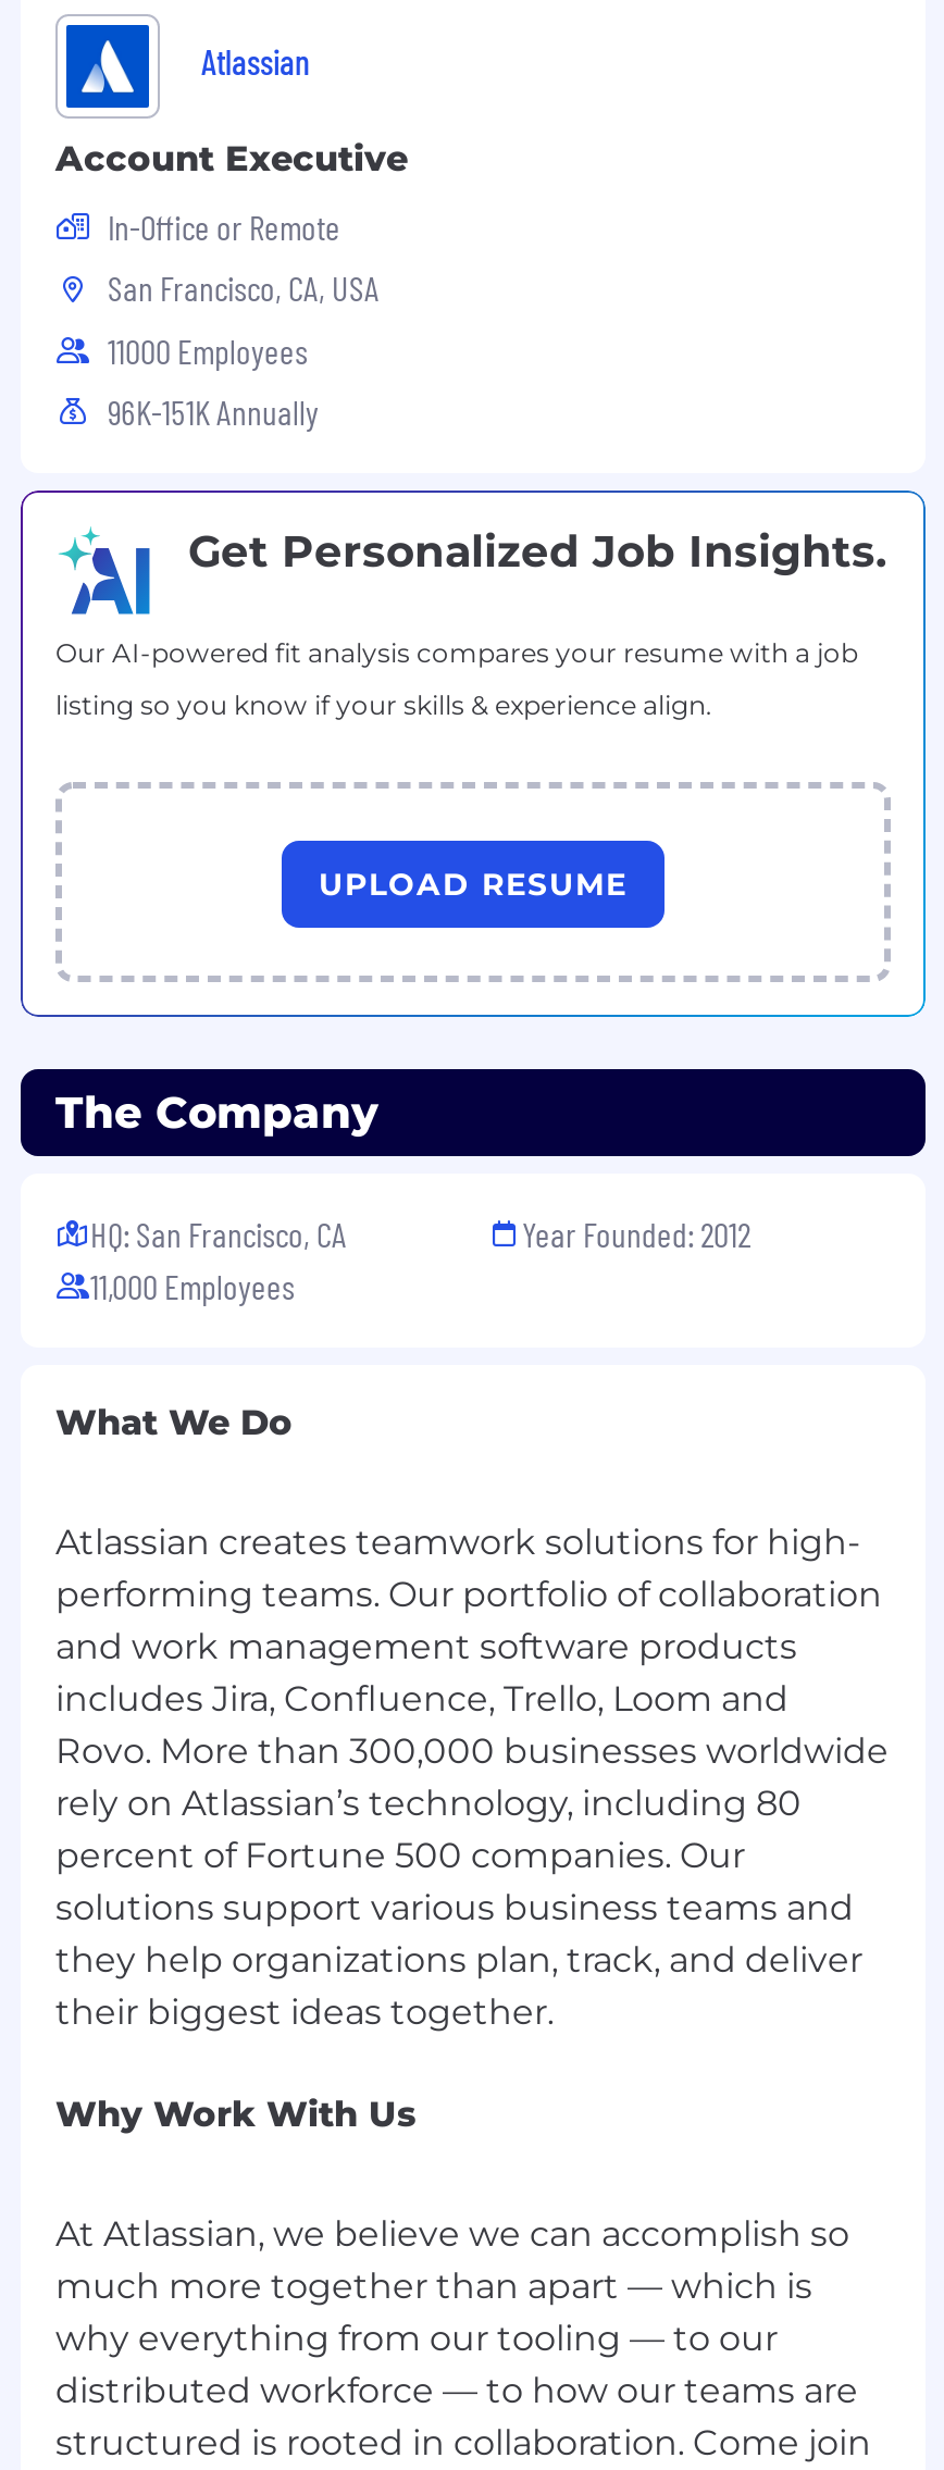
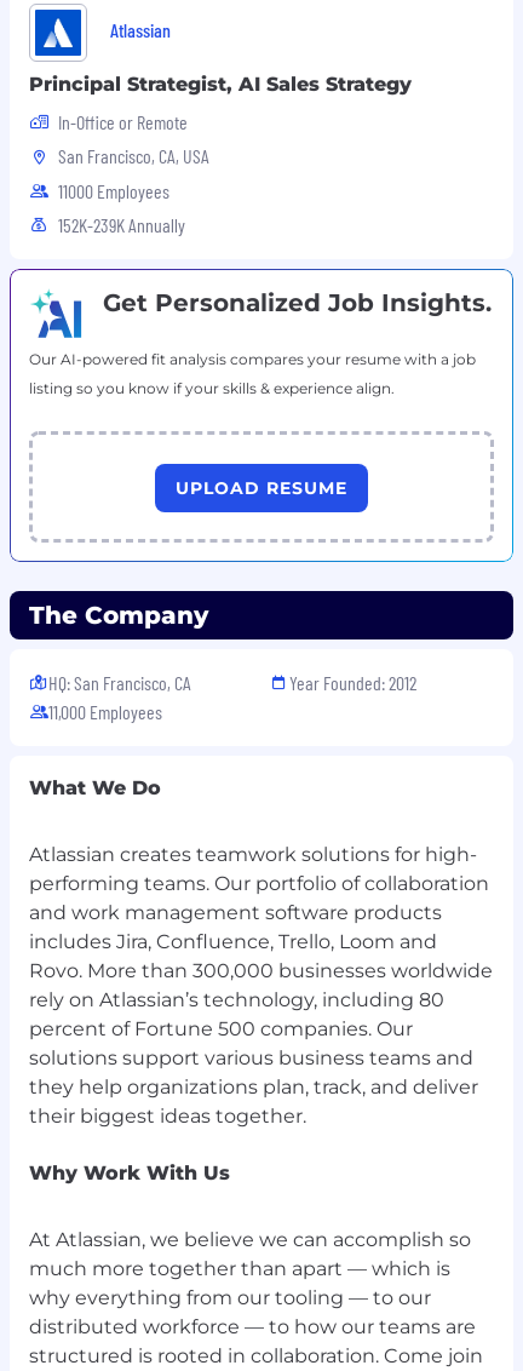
[55,138,408,179] Account Executive -> [29,73,412,96] Principal Strategist, AI Sales Strategy
[108,390,319,432] 96K-151K Annually -> [58,213,185,236] 152K-239K Annually

